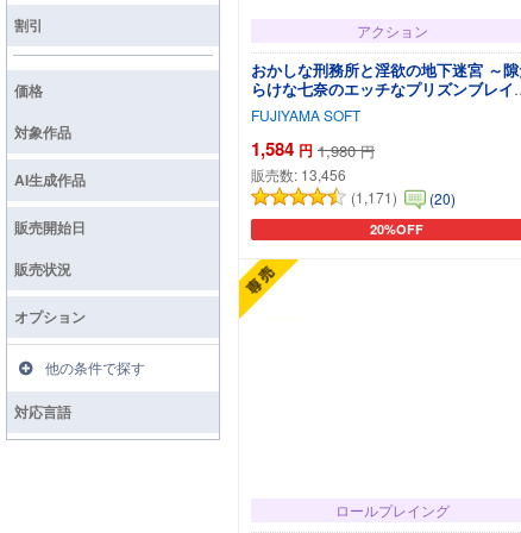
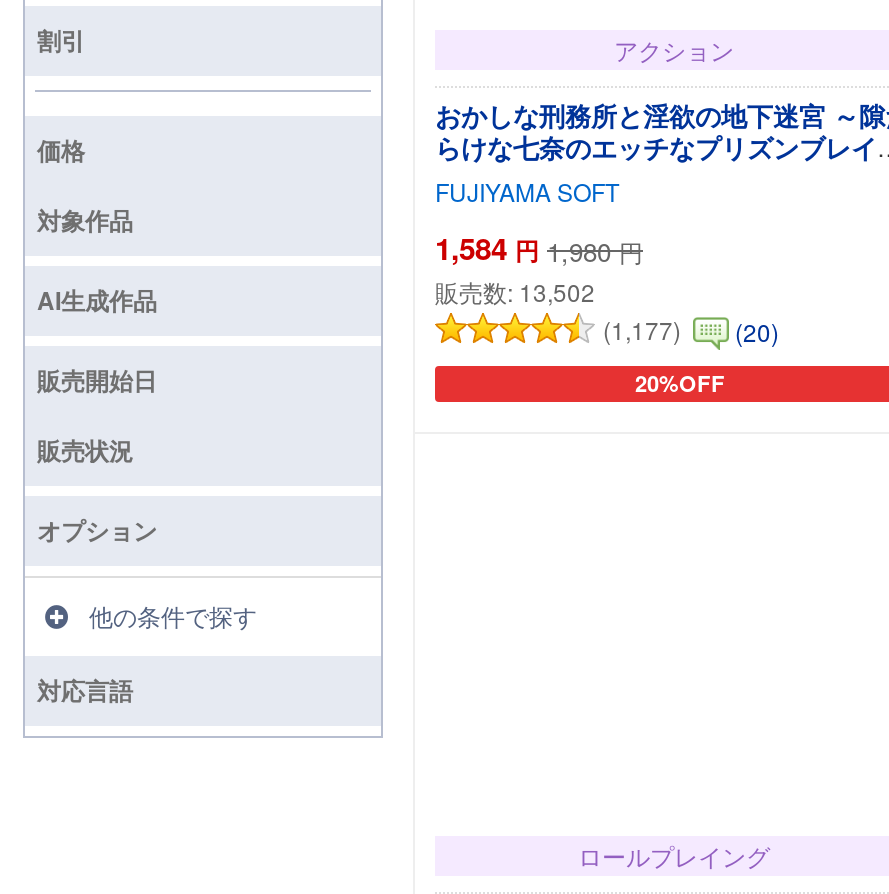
[251,164,346,184] 販売数: 13,456 -> [435,273,595,307] 販売数: 13,502
[351,187,456,208] (1,171) (20) -> [603,312,779,347] (1,177) (20)
[238,258,300,320] [image] -> none

